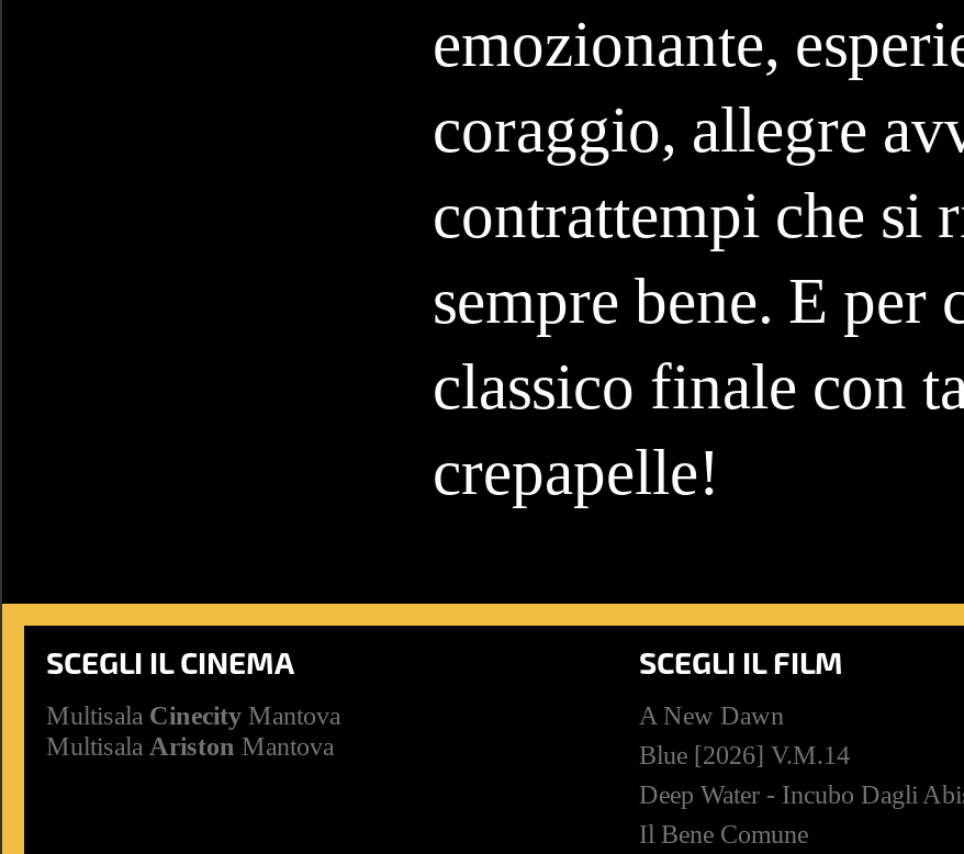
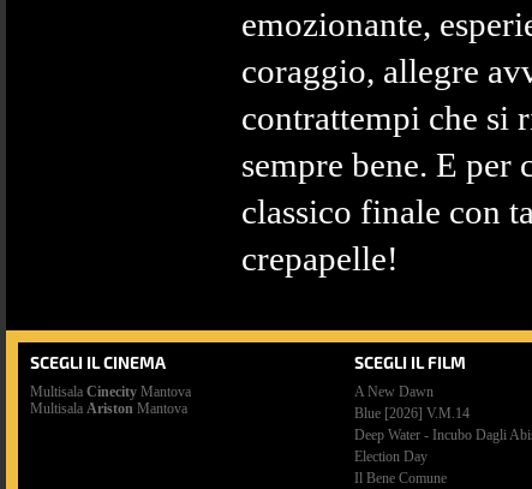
none -> [354,448,428,465] Election Day

